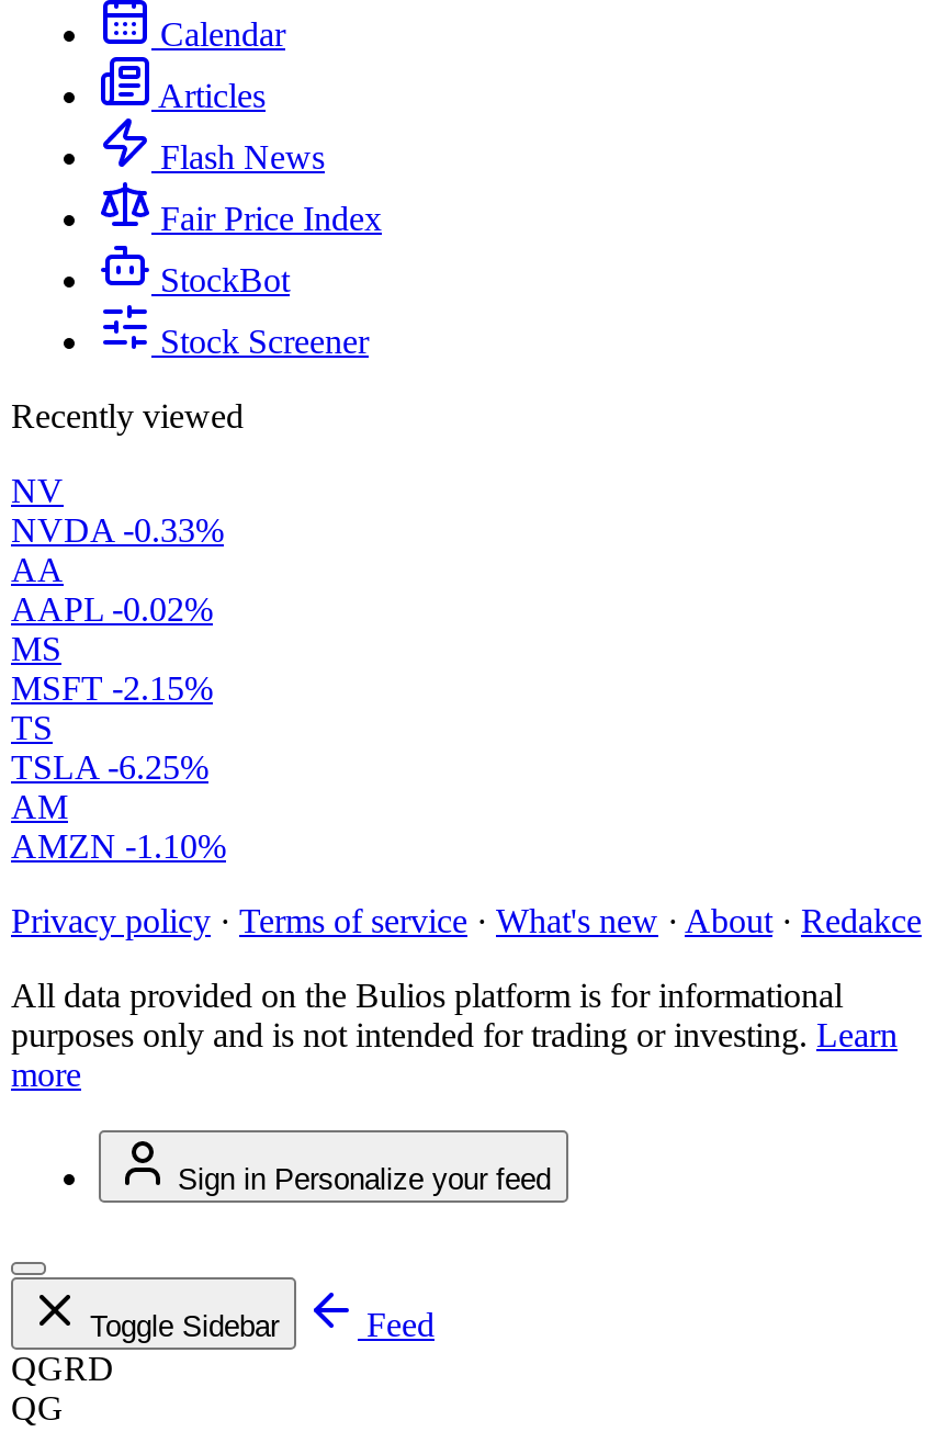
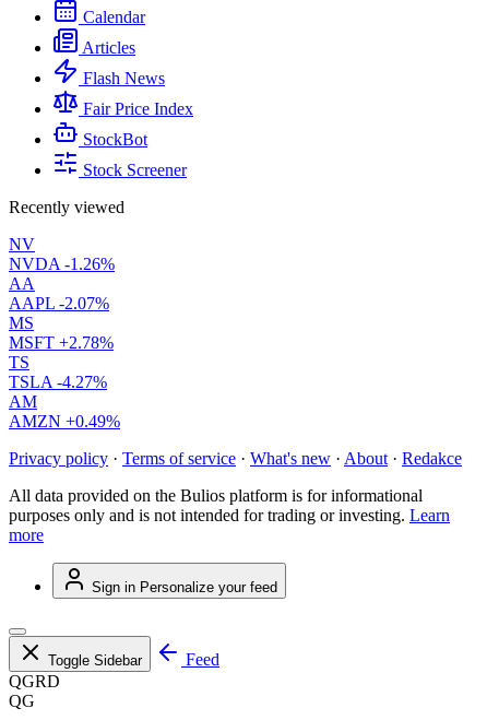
[11,512,224,549] NVDA -0.33% -> [9,255,115,273] NVDA -1.26%
[11,591,213,628] AAPL -0.02% -> [9,294,109,313] AAPL -2.07%
[11,670,213,707] MSFT -2.15% -> [9,333,114,352] MSFT +2.78%
[11,749,208,786] TSLA -6.25% -> [9,373,107,391] TSLA -4.27%
[11,828,226,865] AMZN -1.10% -> [9,412,120,431] AMZN +0.49%

